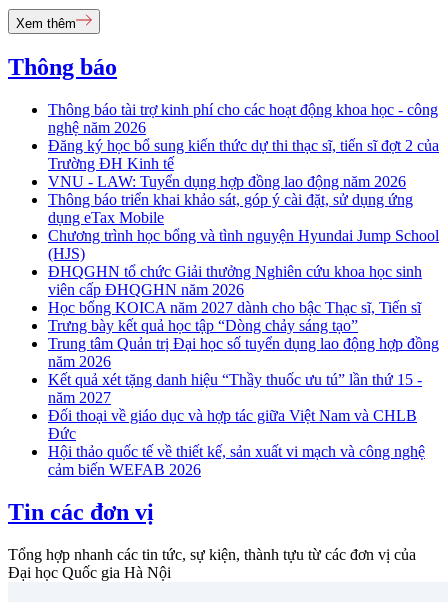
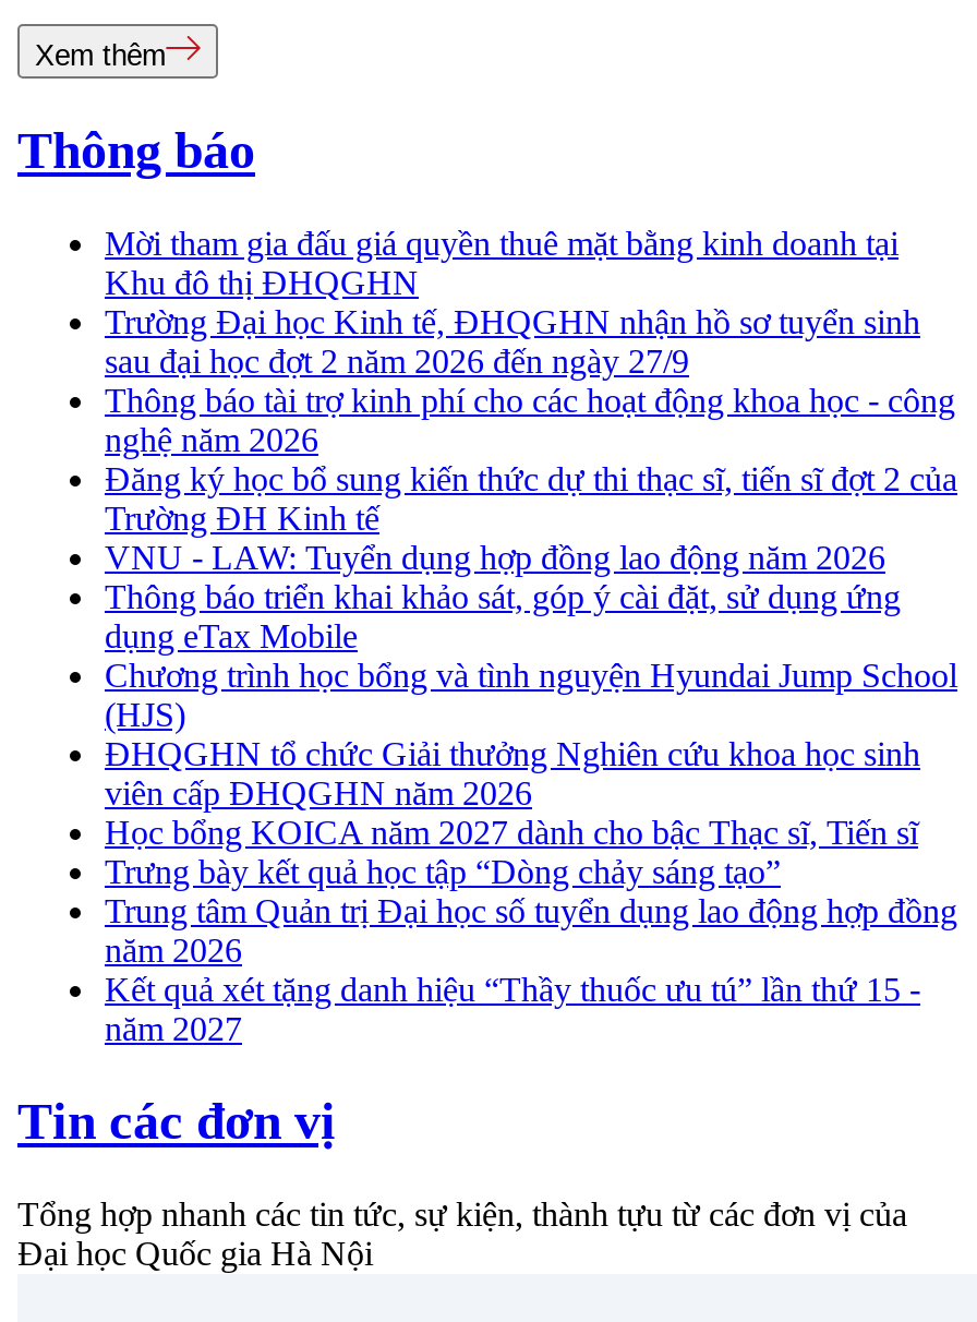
none -> [105,225,920,380] Mời tham gia đấu giá quyền thuê mặt bằng kinh doanh tại | Khu đô thị ĐHQGHN | Trường Đại học Kinh tế, ĐHQGHN nhận hồ sơ tuyển sinh | sau đại học đợt 2 năm 2026 đến ngày 27/9
moved [48,101,439,406] -> [105,382,957,1048]: Thông báo tài trợ kinh phí cho các hoạt động khoa học - công | nghệ năm 2026 | Đăng ký học bổ sung kiến thức dự thi thạc sĩ, tiến sĩ đợt 2 của | ... | Kết quả xét tặng danh hiệu “Thầy thuốc ưu tú” lần thứ 15 - | năm 2027
[48,407,425,478] Đối thoại về giáo dục và hợp tác giữa Việt Nam và CHLB | Đức | Hội thảo quốc tế về thiết kế, sản xuất vi mạch và công nghệ | cảm biến WEFAB 2026 -> none

